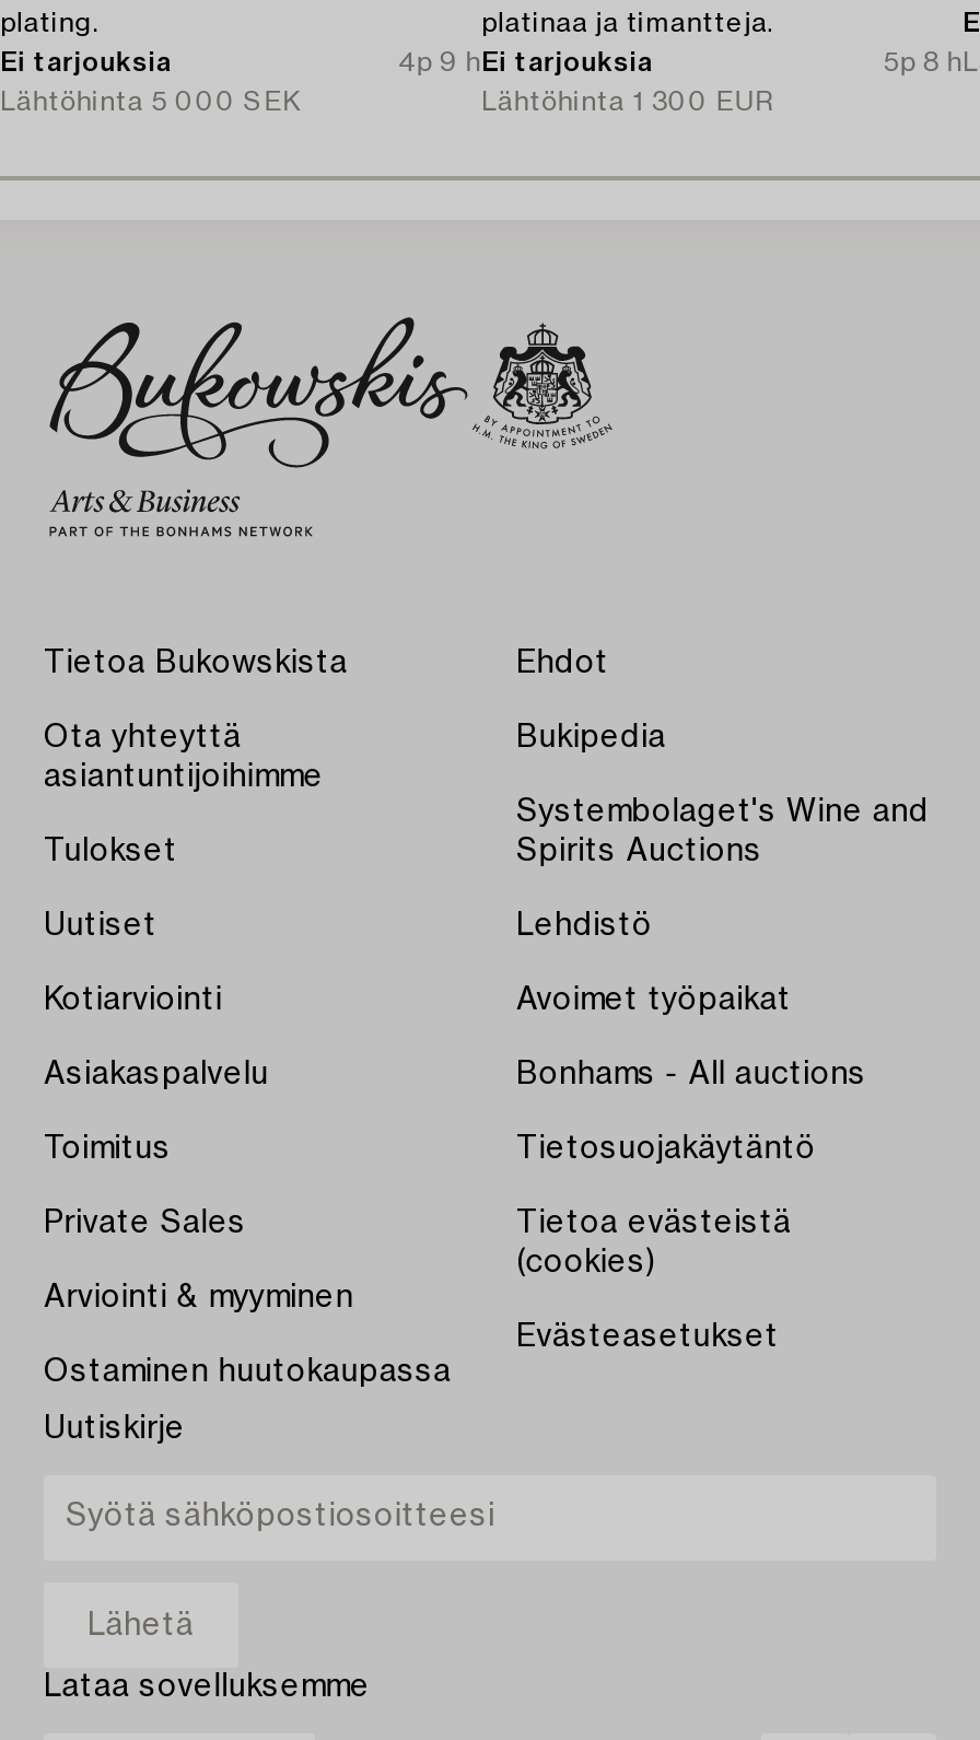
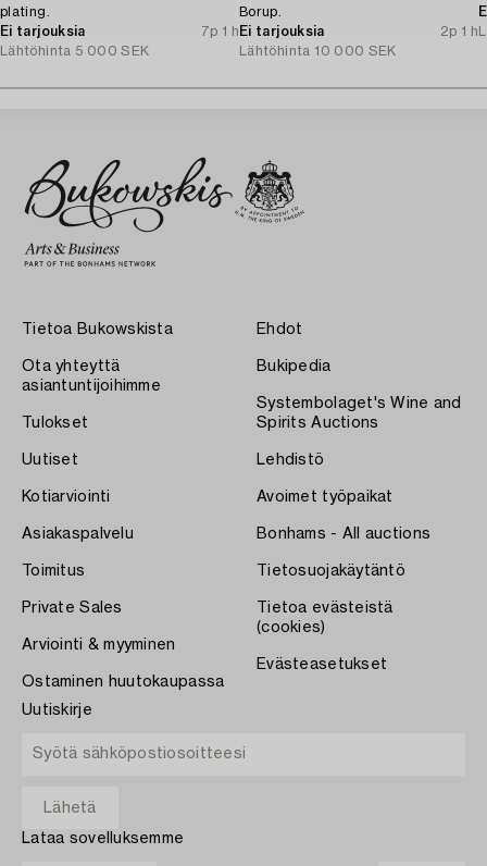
[481,10,775,36] platinaa ja timantteja. -> [239,5,282,18] Borup.
[398,49,653,75] 4p 9 h Ei tarjouksia -> [201,25,325,38] 7p 1 h Ei tarjouksia
[883,49,962,75] 5p 8 h -> [440,25,478,38] 2p 1 h
[481,89,773,115] Lähtöhinta 1 300 EUR -> [239,45,397,58] Lähtöhinta 10 000 SEK

